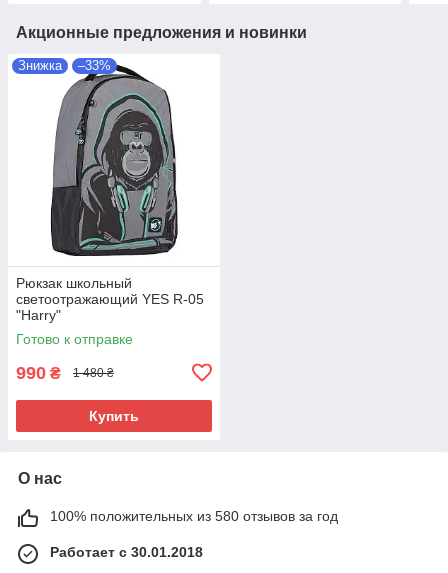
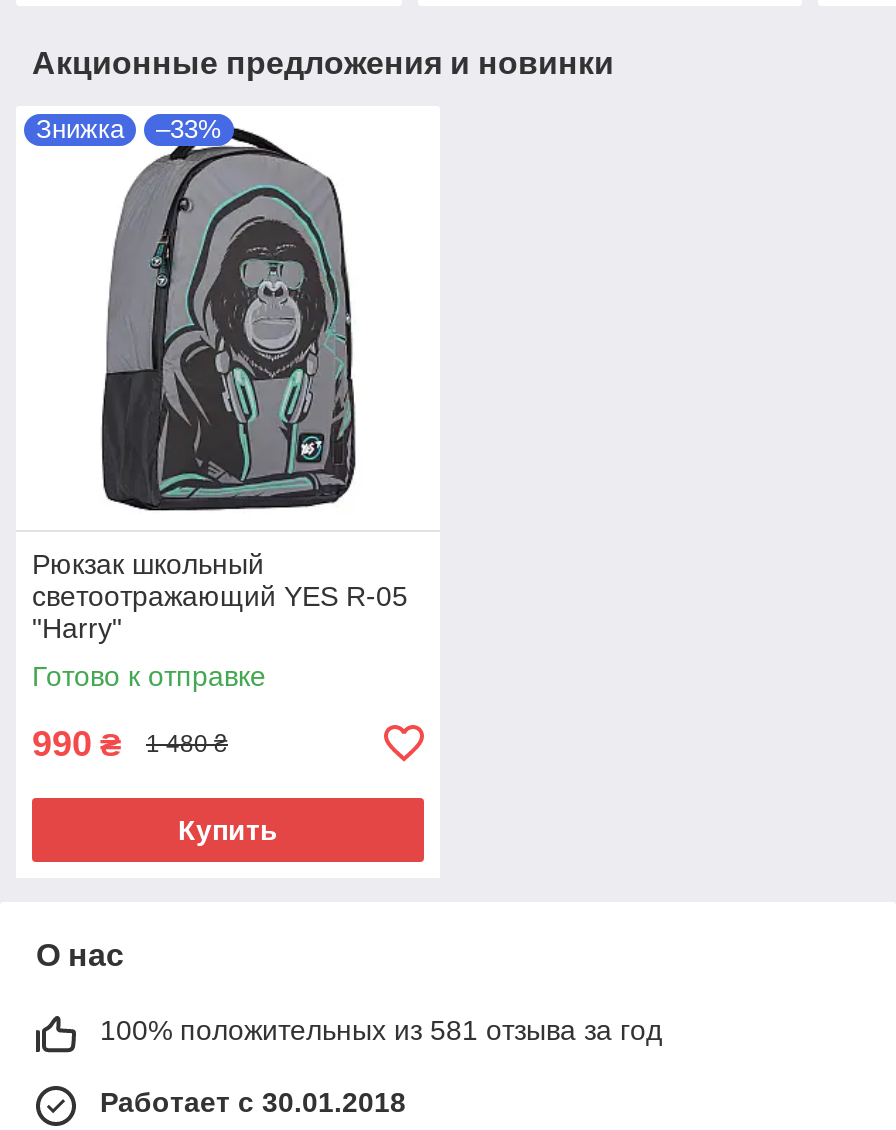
[50,508,338,524] 100% положительных из 580 отзывов за год -> [100,1014,662,1046] 100% положительных из 581 отзыва за год

